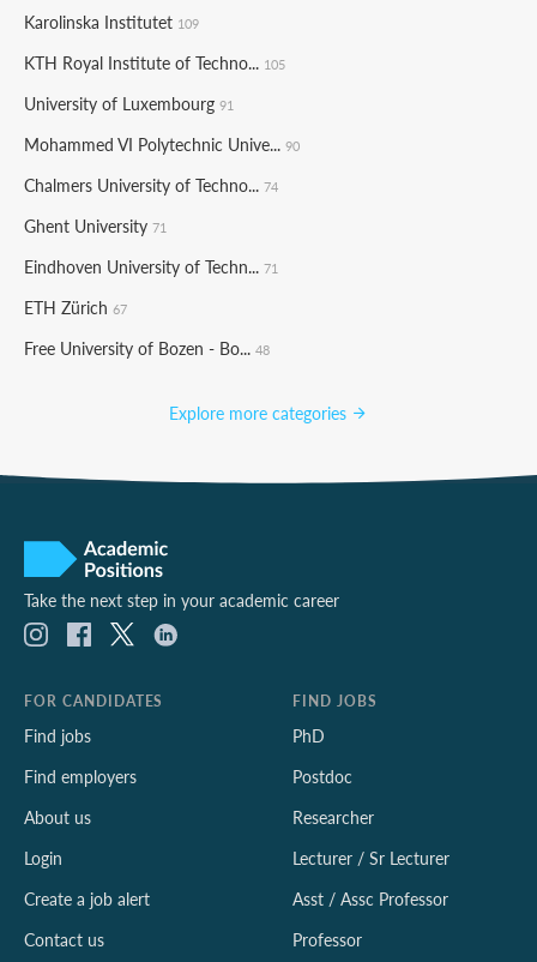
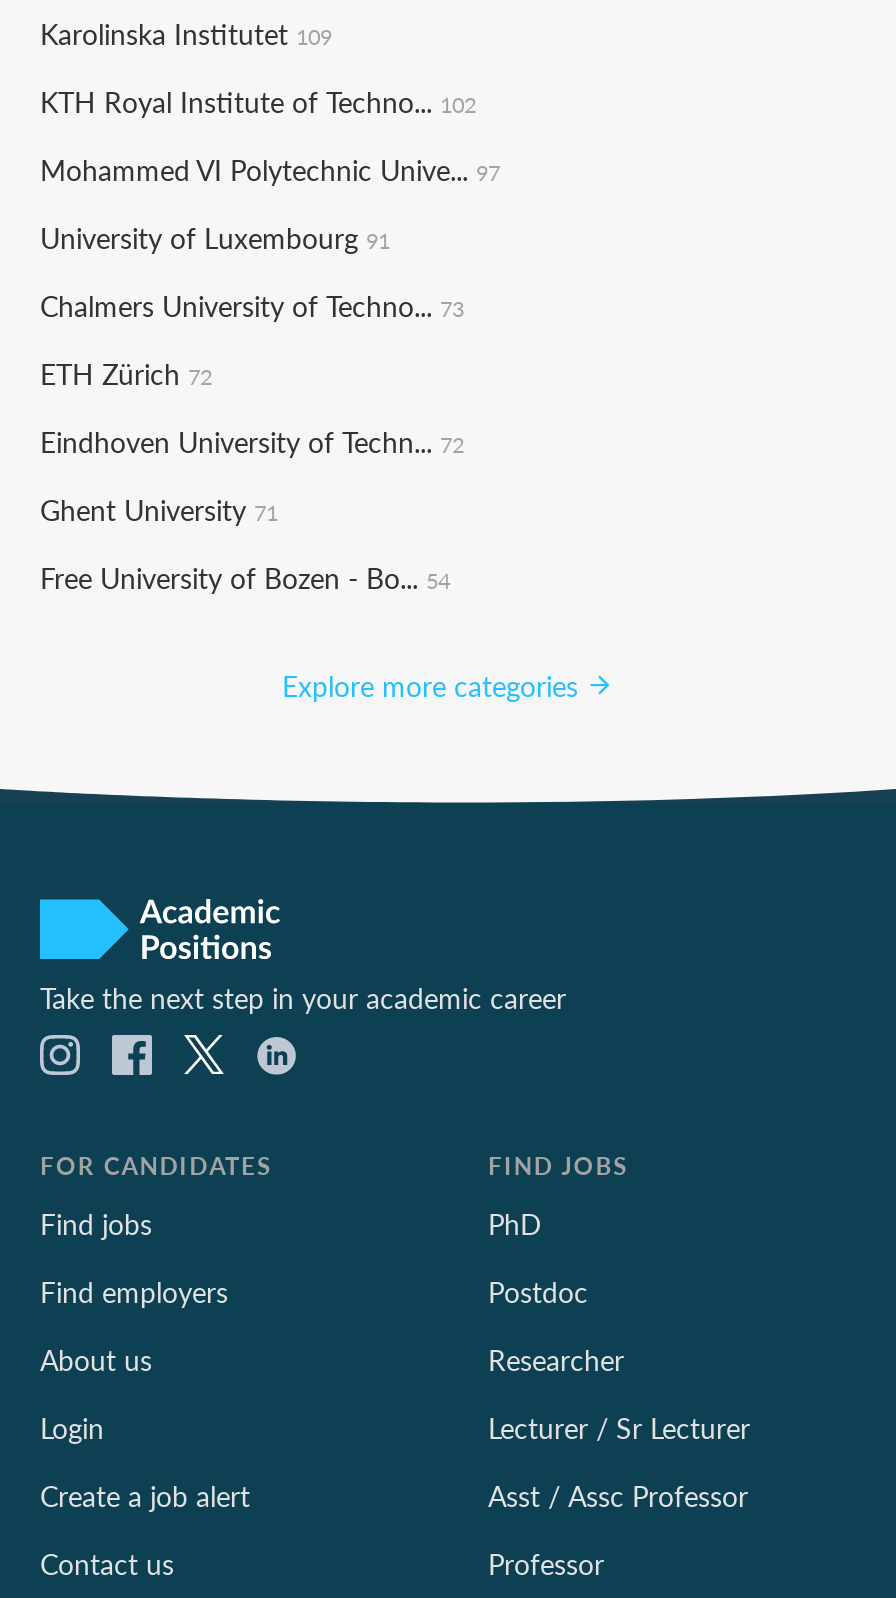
[24,50,285,74] KTH Royal Institute of Techno... 105 -> [40,81,500,189] KTH Royal Institute of Techno... 102 | Mohammed VI Polytechnic Unive... 97
moved [24,91,234,115] -> [40,217,390,257]: University of Luxembourg 91
[24,132,300,197] Mohammed VI Polytechnic Unive... 90 | Chalmers University of Techno... 74 -> [40,285,464,461] Chalmers University of Techno... 73 | ETH Zürich 72 | Eindhoven University of Techn... 72
moved [24,214,167,238] -> [40,489,278,529]: Ghent University 71
[24,254,278,360] Eindhoven University of Techn... 71 | ETH Zürich 67 | Free University of Bozen - Bo... 48 -> [40,557,450,597] Free University of Bozen - Bo... 54

